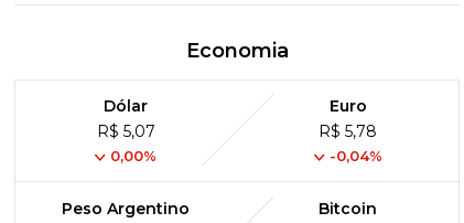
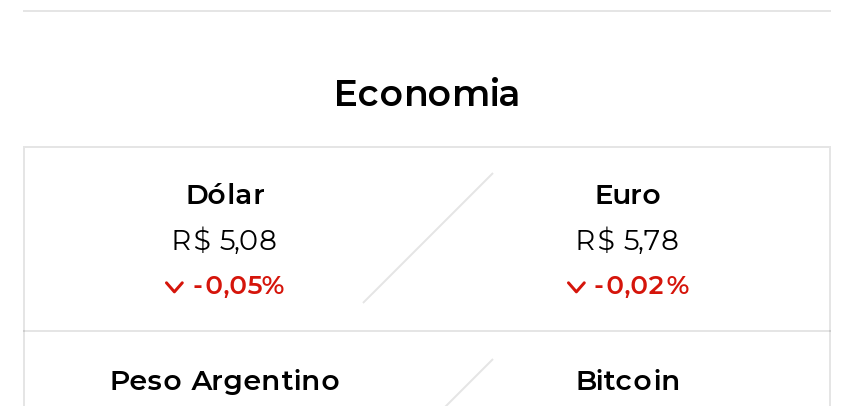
[97,121,155,141] R$ 5,07 -> [171,222,279,258] R$ 5,08
[110,147,157,164] 0,00% -> [193,268,285,300] -0,05%
[329,147,382,164] -0,04% -> [595,268,691,300] -0,02%

